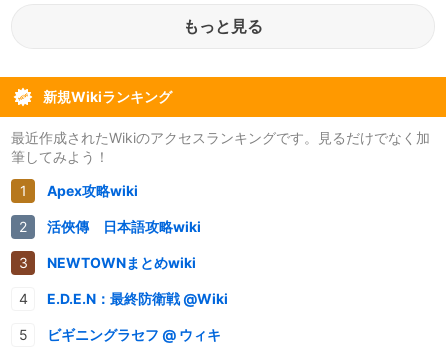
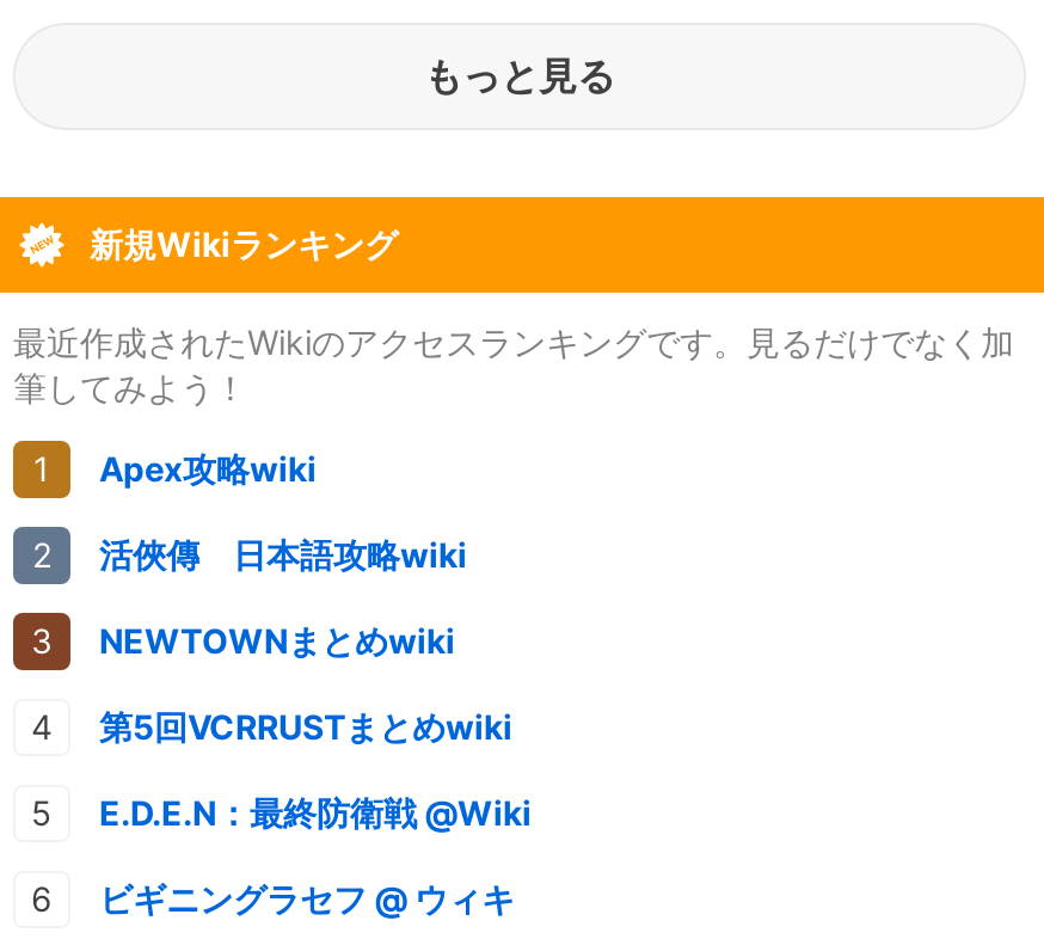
none -> [99,705,512,746] 第5回VCRRUSTまとめwiki

